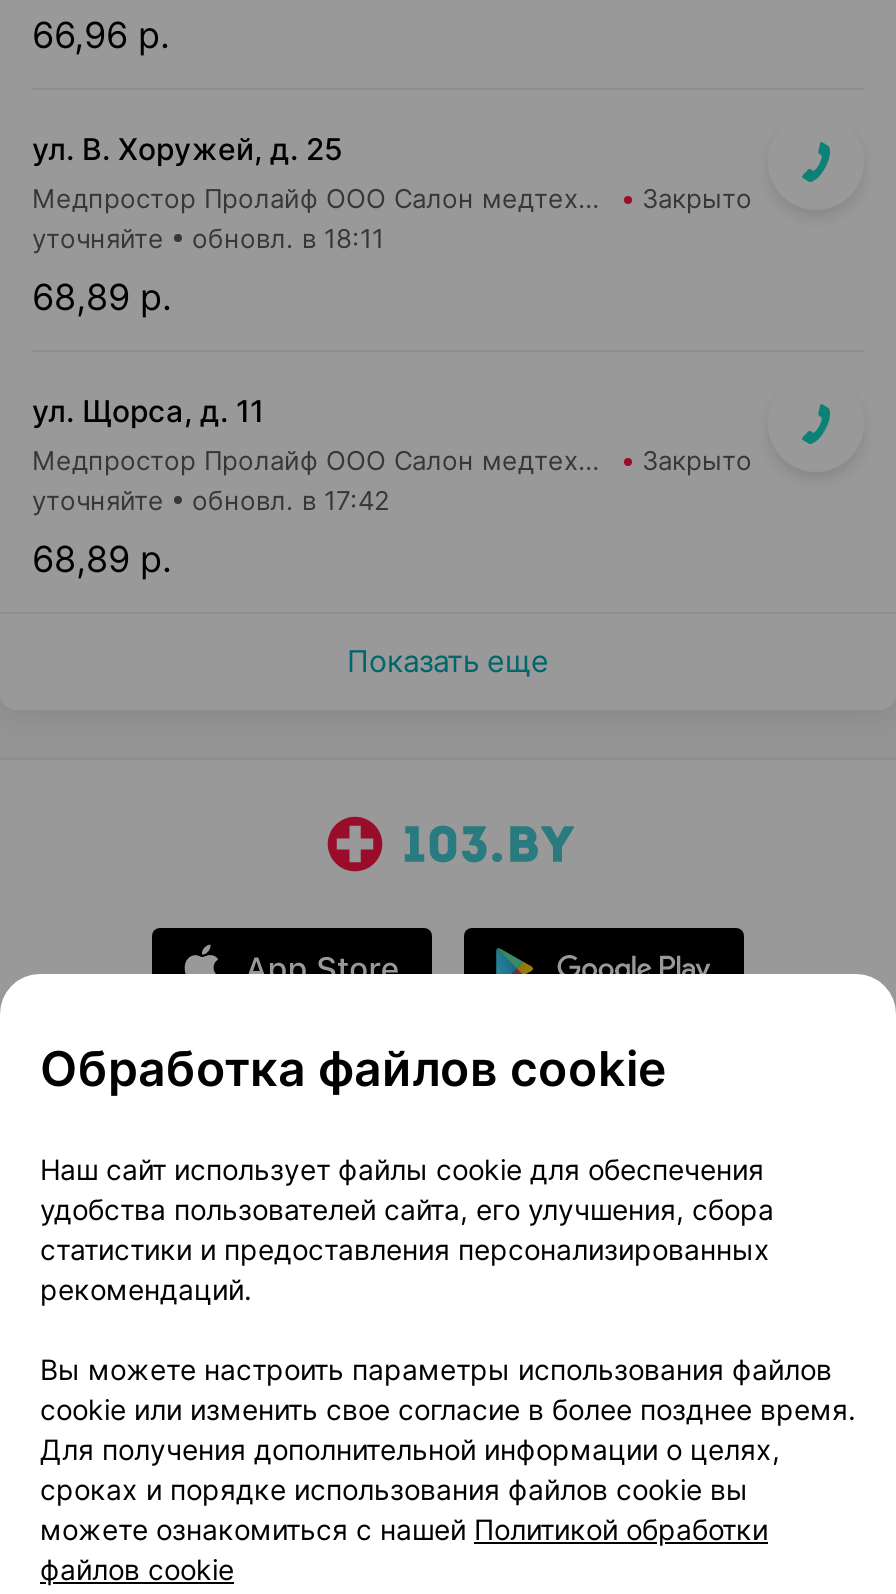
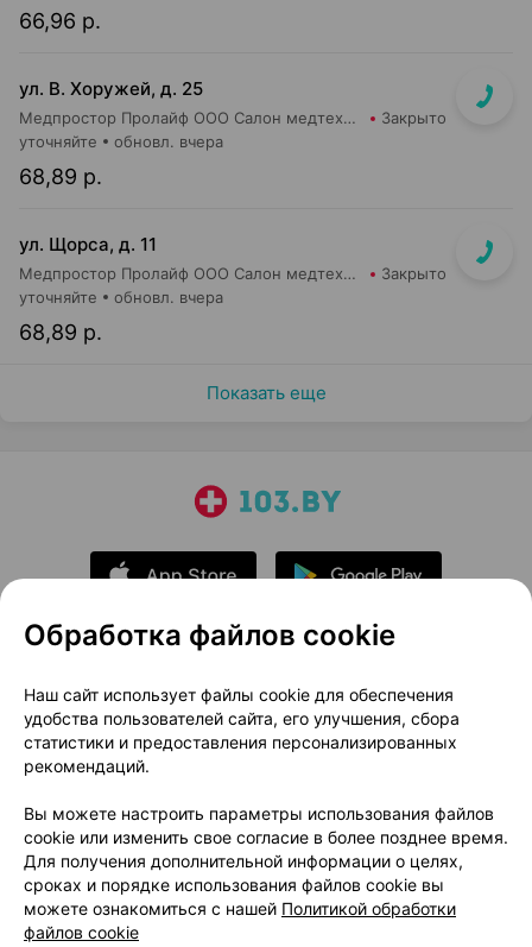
[192,222,384,254] обновл. в 18:11 -> [114,132,223,151] обновл. вчера
[192,484,390,516] обновл. в 17:42 -> [114,288,223,307] обновл. вчера

